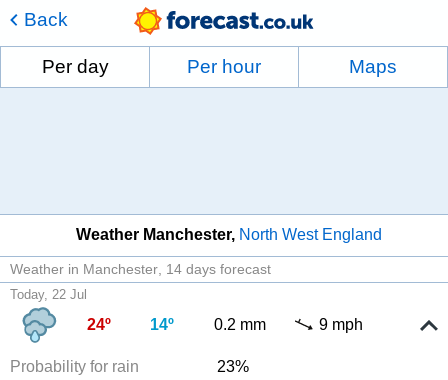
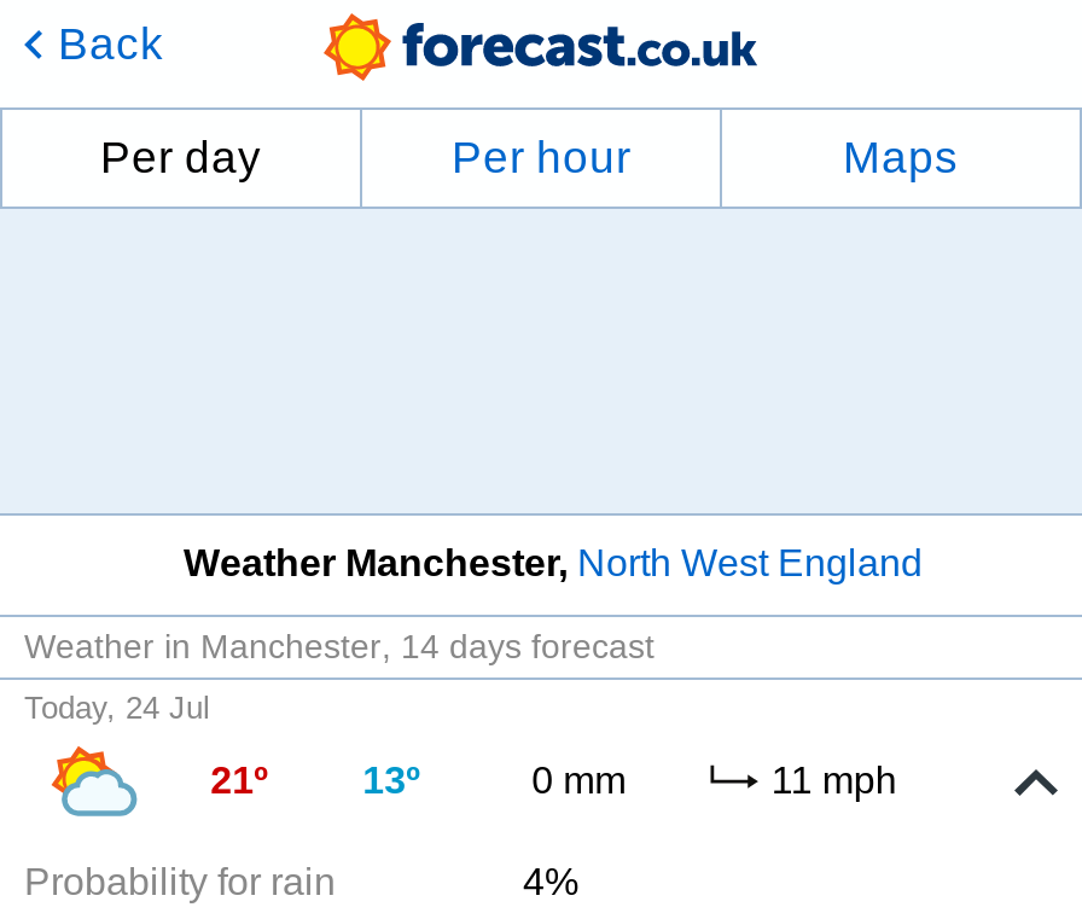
[10,287,87,302] Today, 22 Jul -> [24,689,210,725] Today, 24 Jul
[21,309,363,344] [image] | 24º | 14º | 0.2 mm | 9 mph -> [48,743,897,825] [image] | 21º | 13º | 0 mm | 11 mph
[216,358,248,375] 23% -> [523,860,578,901] 4%

